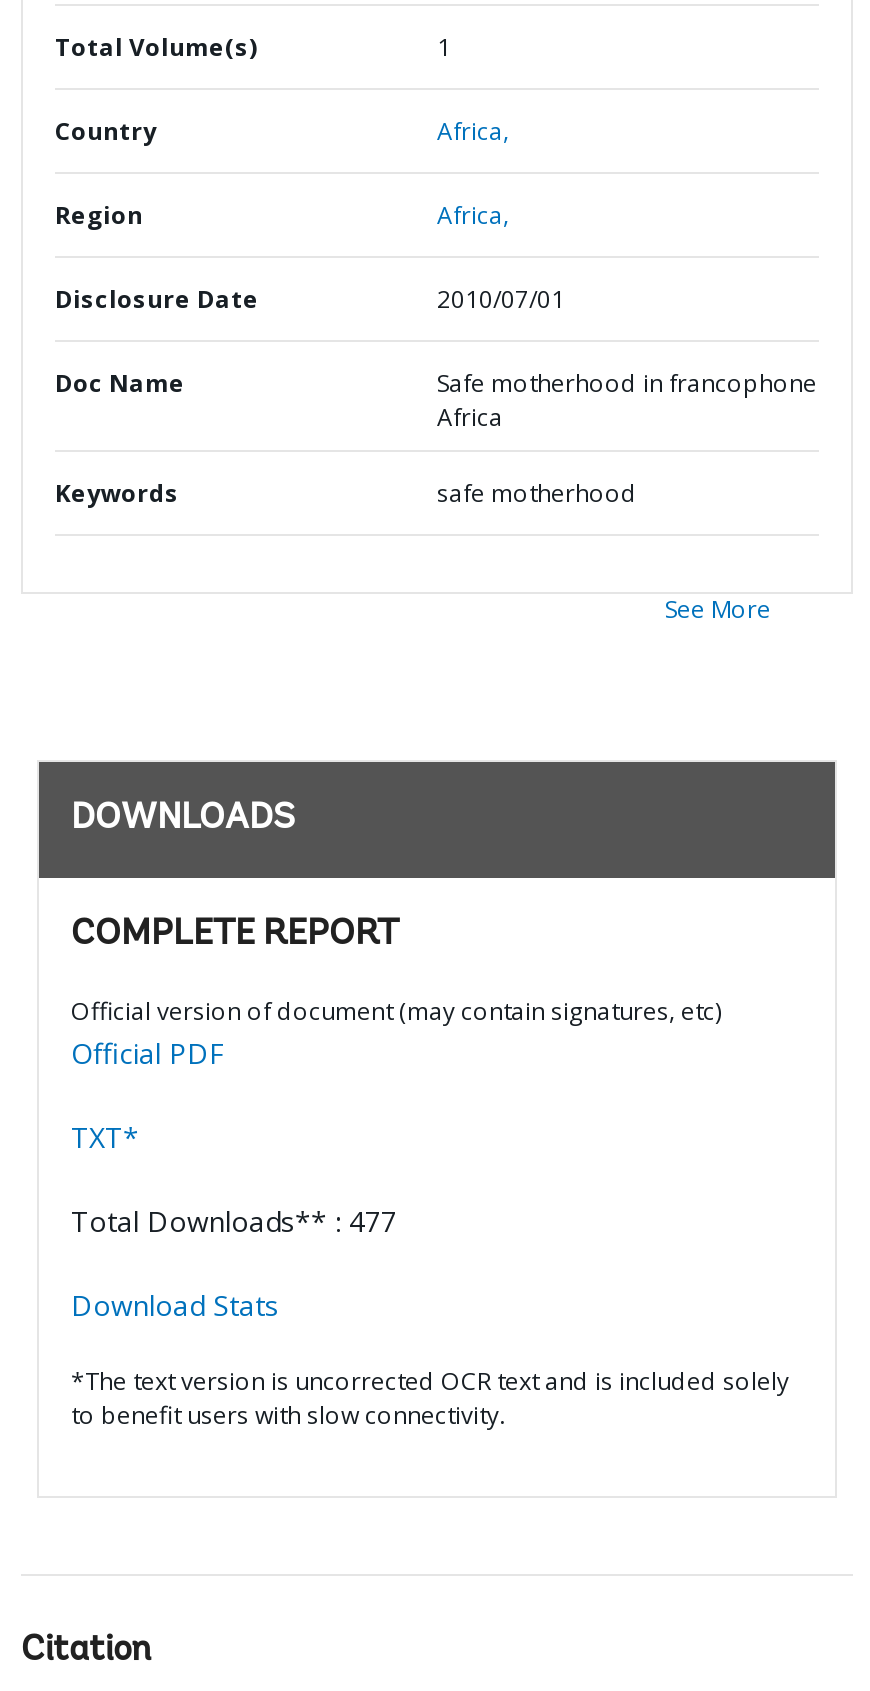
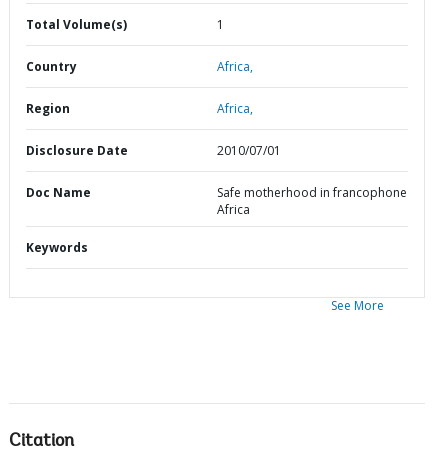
[437,476,637,510] safe motherhood -> none
[71,802,789,1432] DOWNLOADS | COMPLETE REPORT | Official version of document (may contain signatures, etc) | Official PDF | TXT* | Total Downloads** : 477 | Download Stats | *The text version is uncorrected OCR text and is included solely | to benefit users with slow connectivity. -> none

